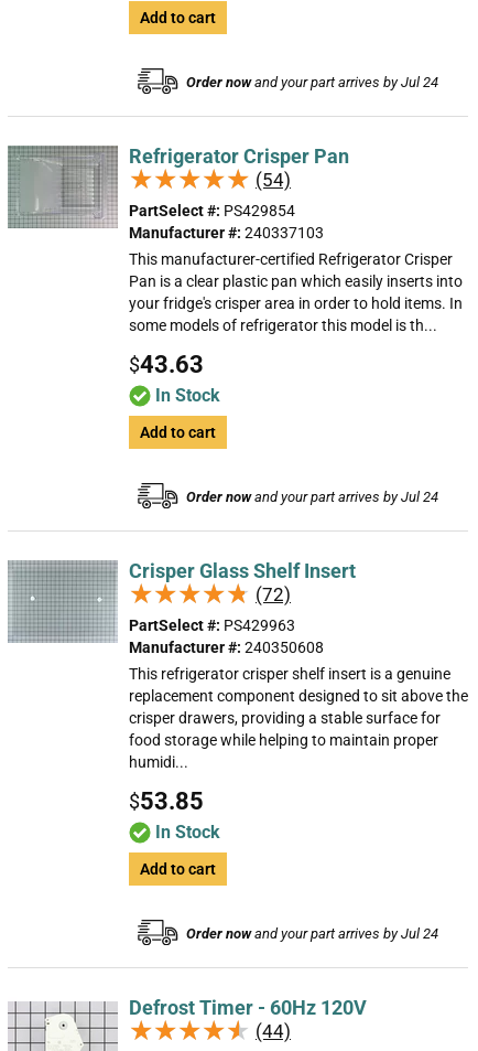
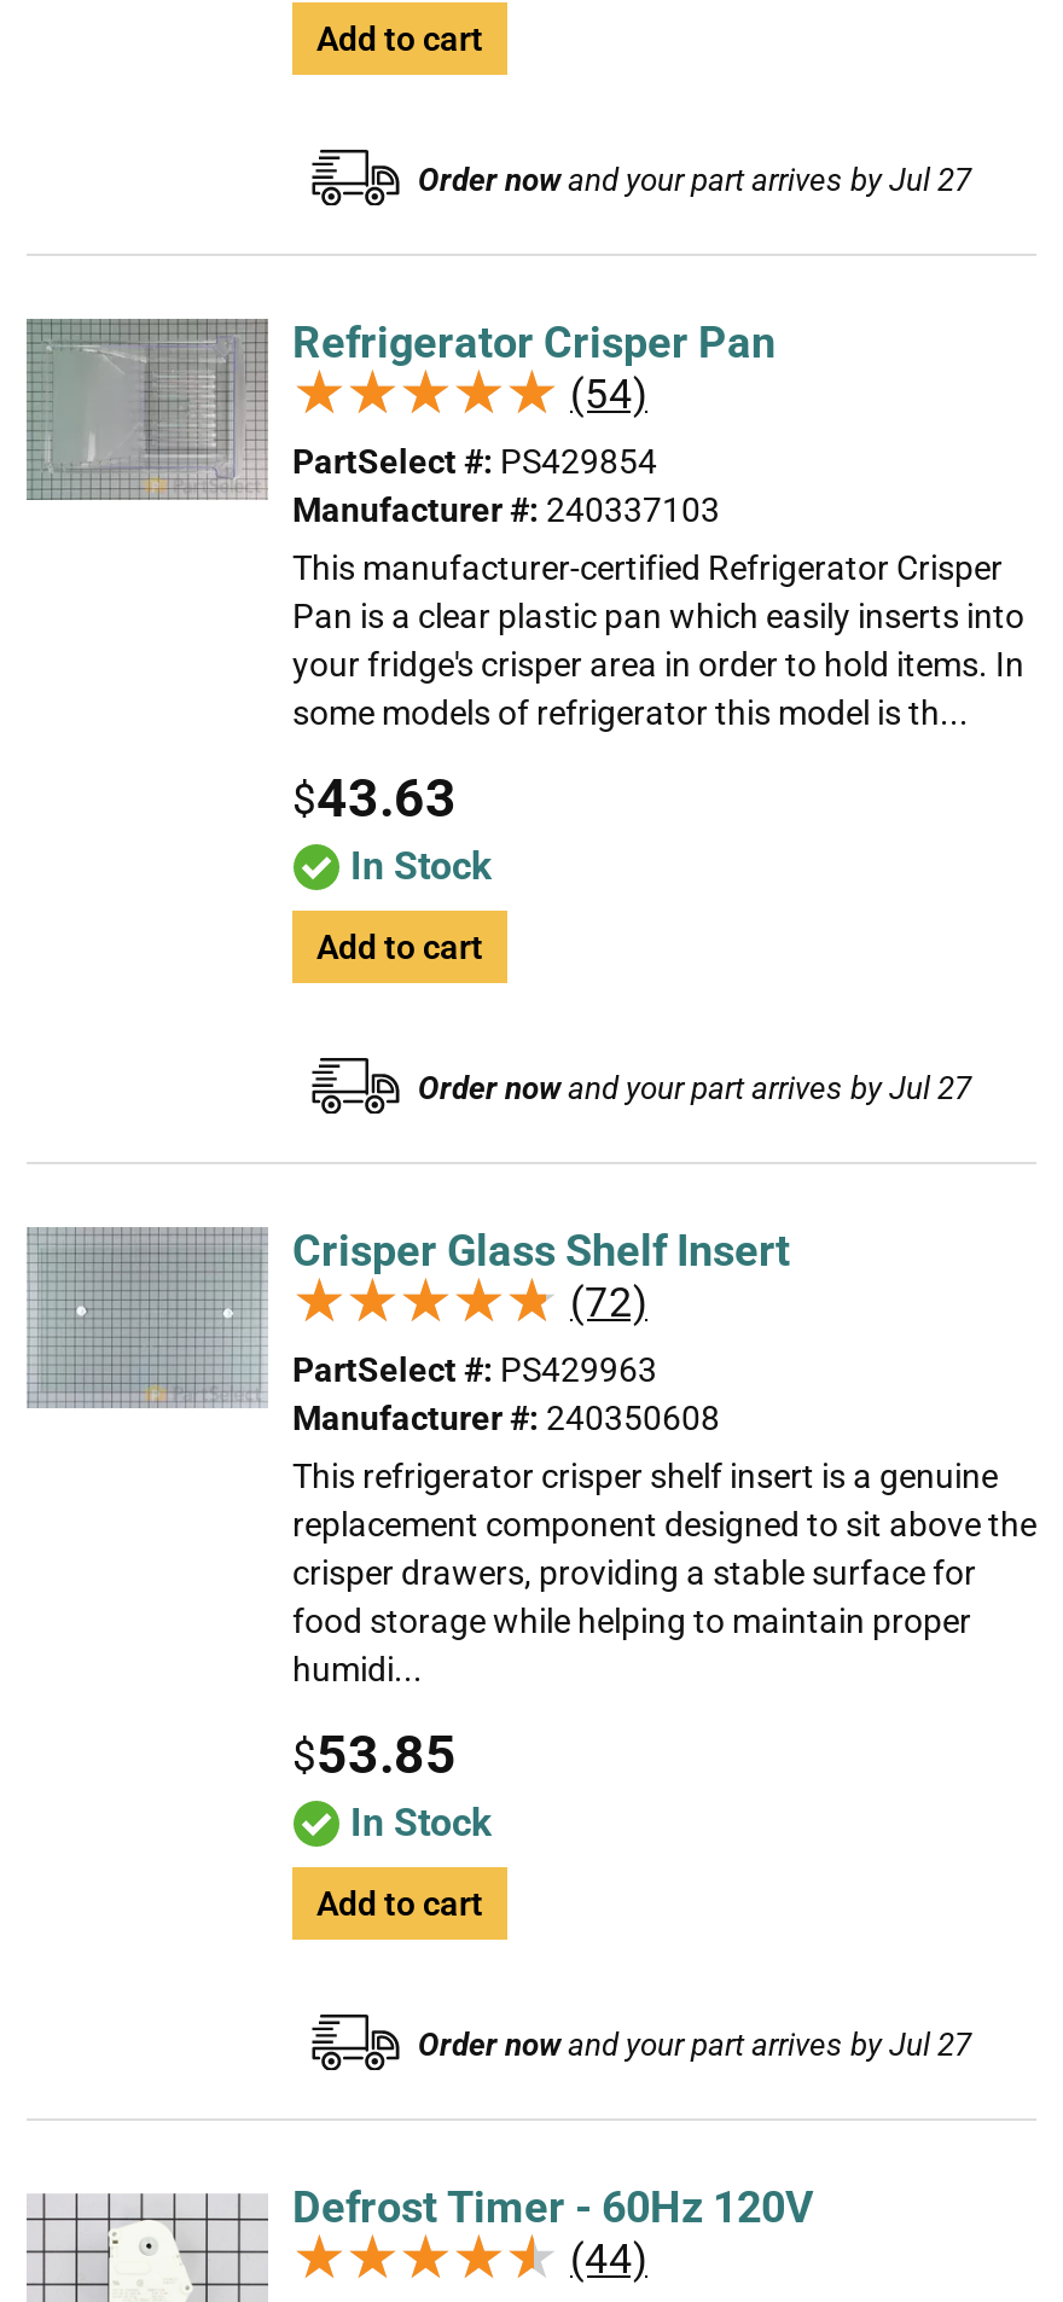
[186,74,438,90] Order now and your part arrives by Jul 24 -> [418,162,971,198] Order now and your part arrives by Jul 27
[186,489,438,505] Order now and your part arrives by Jul 24 -> [418,1070,971,1106] Order now and your part arrives by Jul 27
[186,925,438,942] Order now and your part arrives by Jul 24 -> [418,2027,971,2063] Order now and your part arrives by Jul 27

